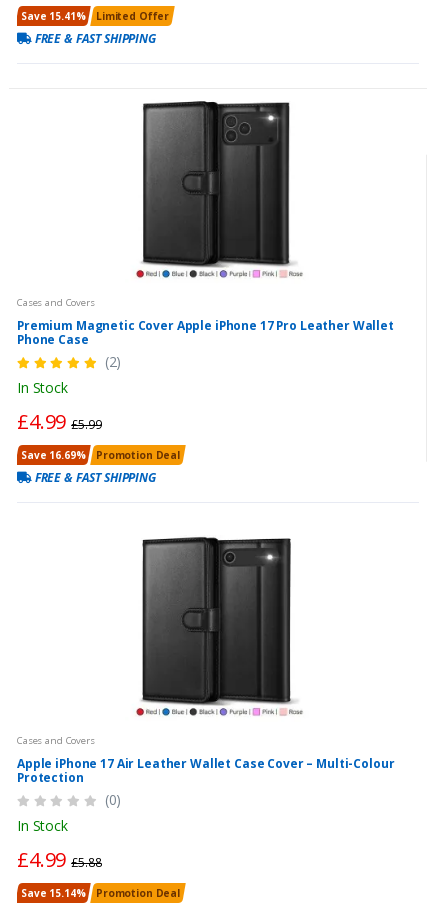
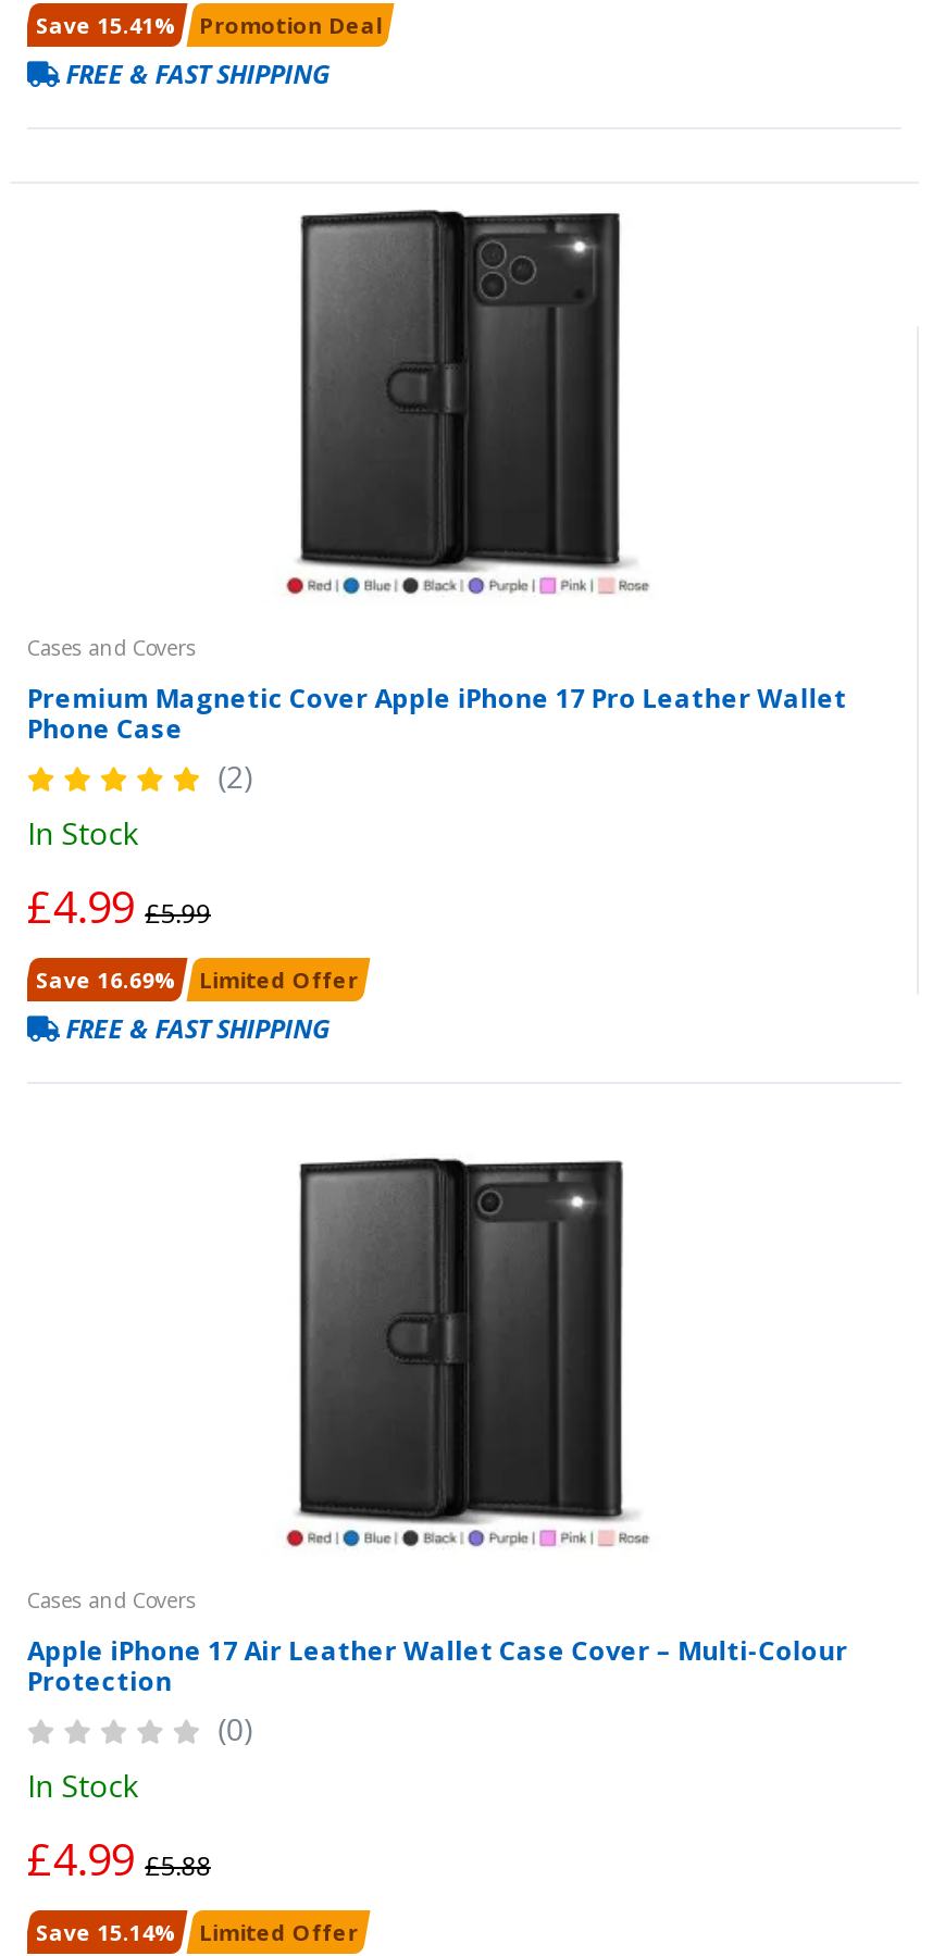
[96,9,170,23] Limited Offer -> [200,11,383,41] Promotion Deal
[96,448,180,462] Promotion Deal -> [200,965,359,996] Limited Offer
[96,886,180,900] Promotion Deal -> [200,1918,359,1948] Limited Offer

